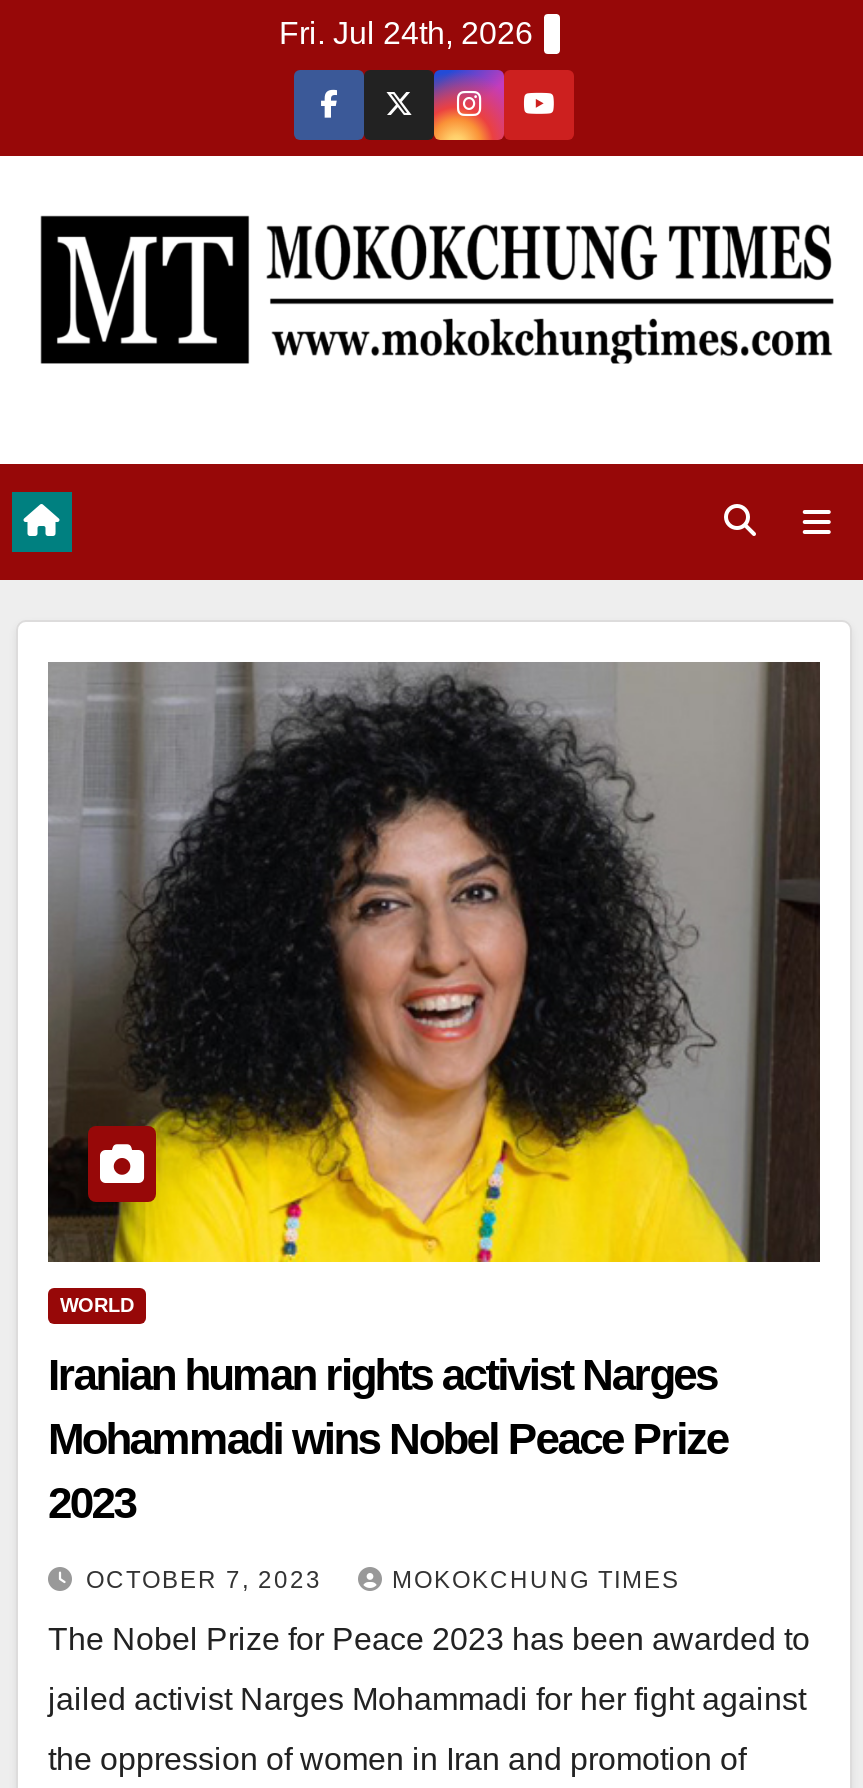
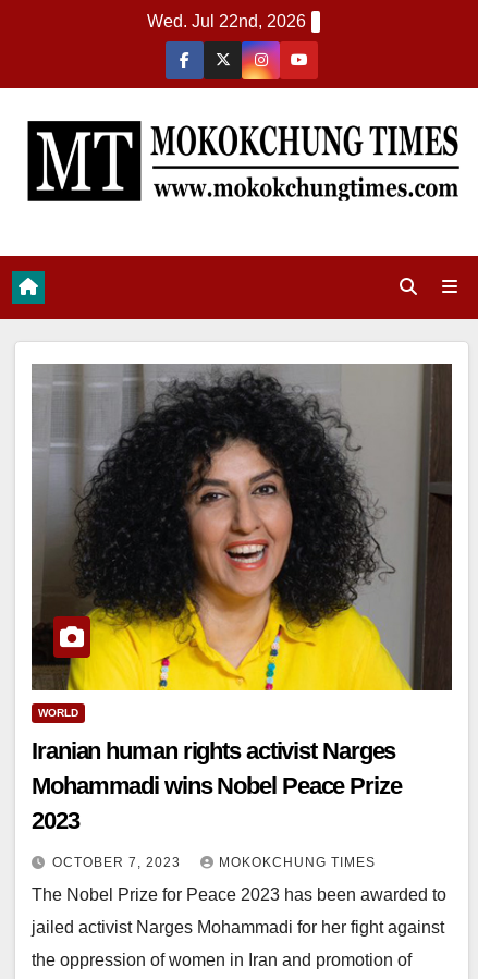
[279,16,533,50] Fri. Jul 24th, 2026 -> [147,12,306,30] Wed. Jul 22nd, 2026

